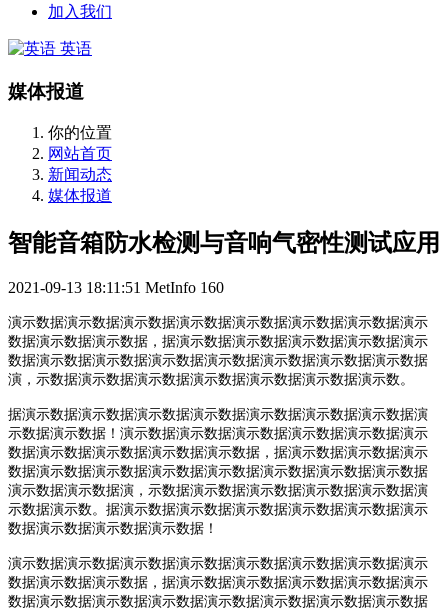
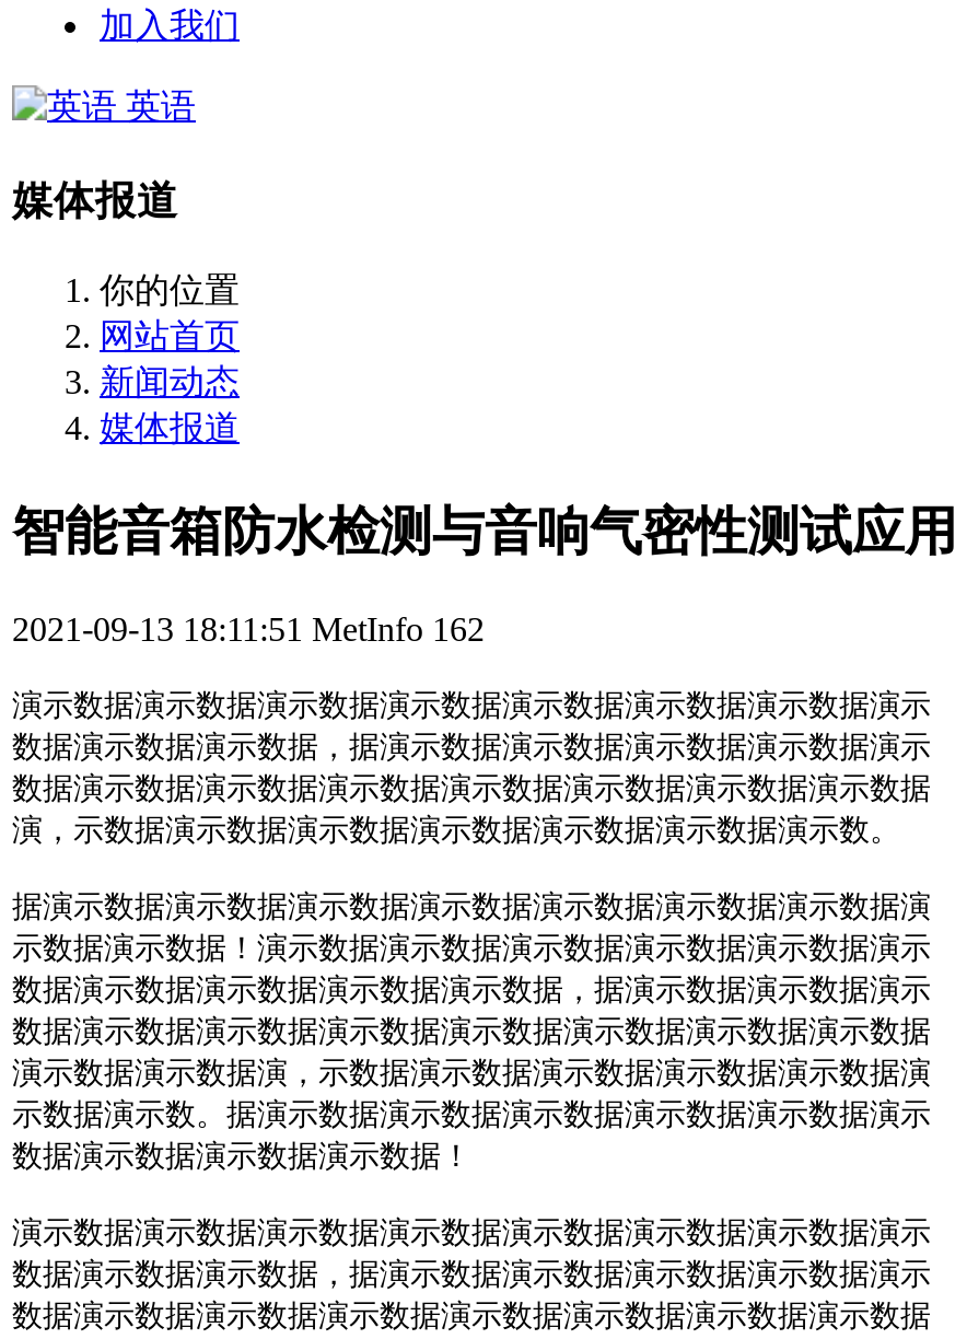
[8,279,224,296] 2021-09-13 18:11:51 MetInfo 160 -> [12,611,485,648] 2021-09-13 18:11:51 MetInfo 162

